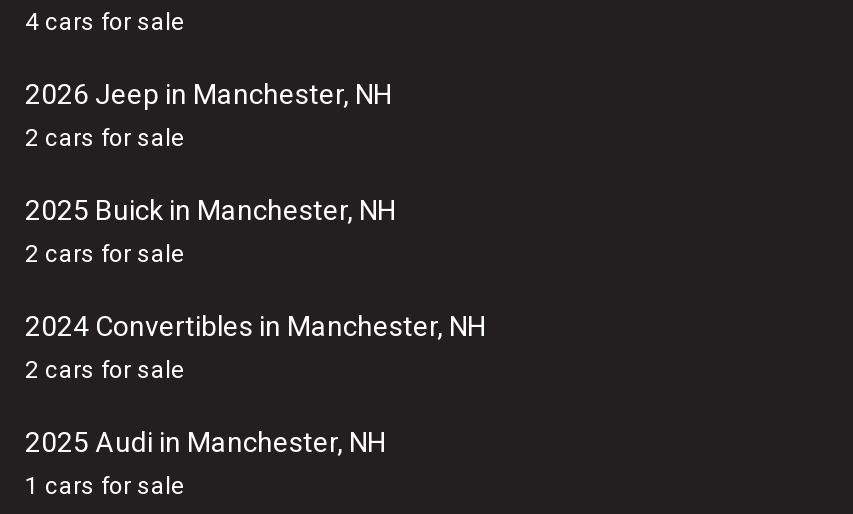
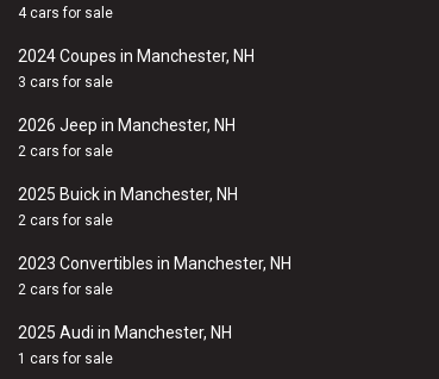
none -> [18,46,255,91] 2024 Coupes in Manchester, NH | 3 cars for sale
[25,310,485,342] 2024 Convertibles in Manchester, NH -> [18,254,291,273] 2023 Convertibles in Manchester, NH

